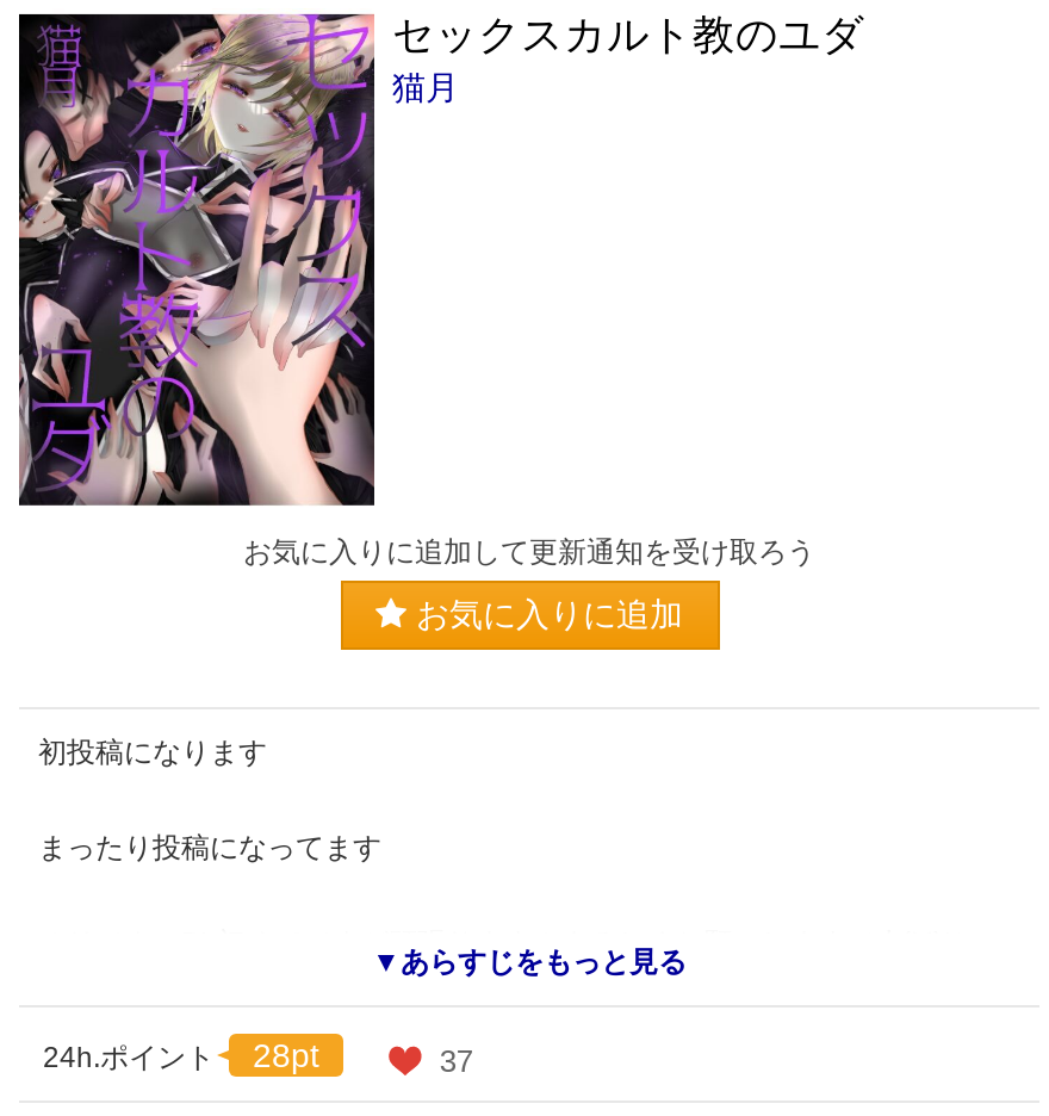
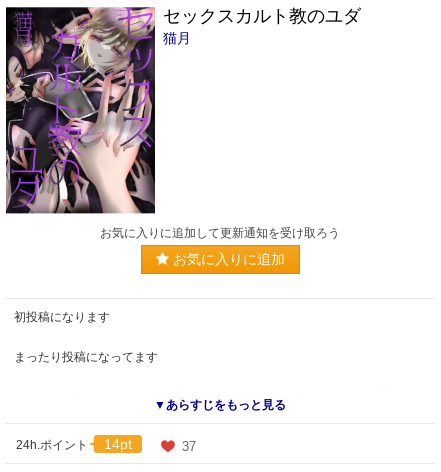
[43,1036,319,1074] 24h.ポイント 28pt -> [16,436,132,452] 24h.ポイント 14pt

